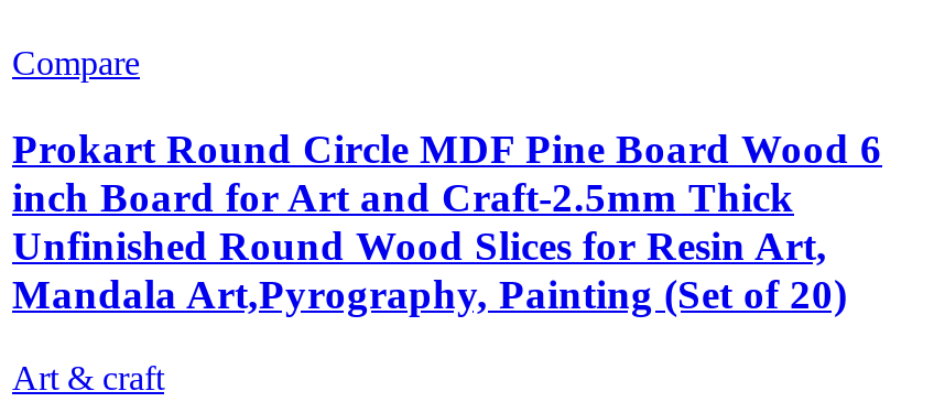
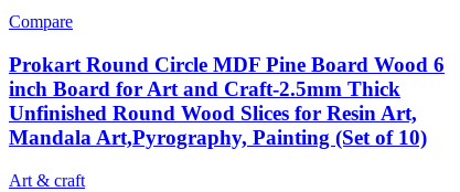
[12,270,847,316] Mandala Art,Pyrography, Painting (Set of 20) -> [9,126,427,149] Mandala Art,Pyrography, Painting (Set of 10)

